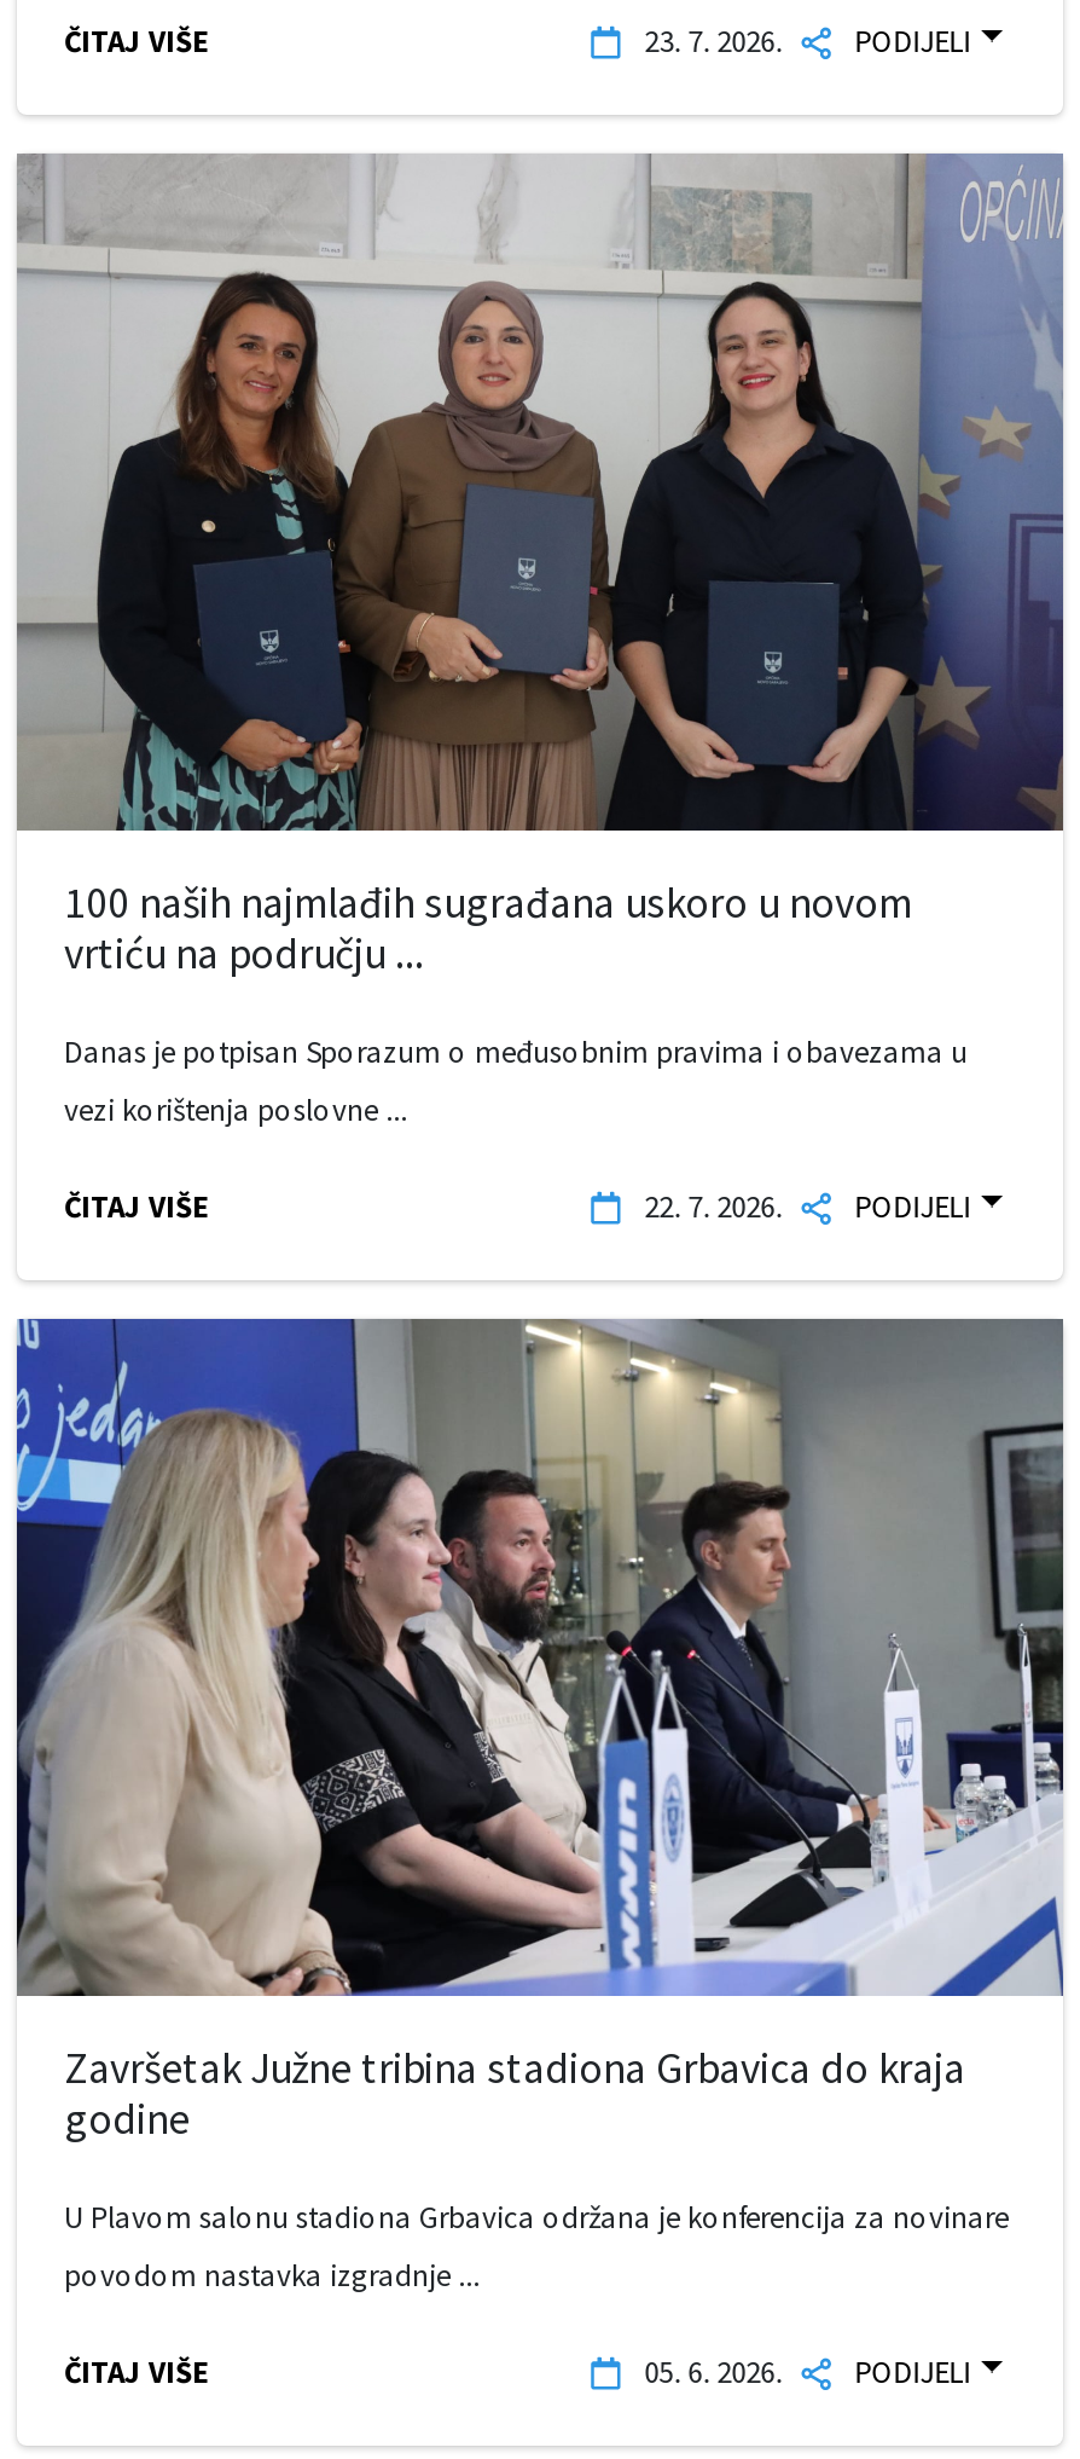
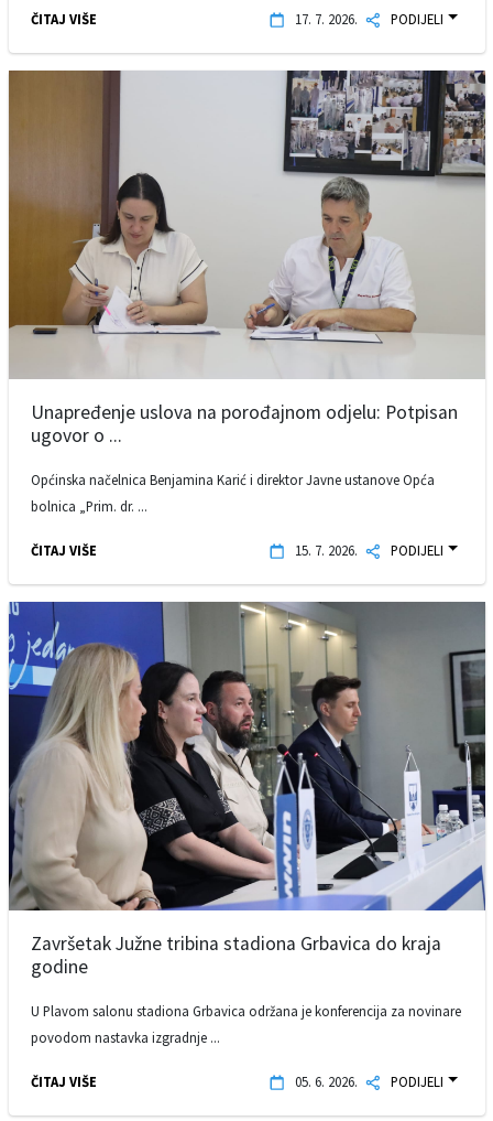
[637,21,971,60] 23. 7. 2026. PODIJELI -> [291,10,443,28] 17. 7. 2026. PODIJELI
[14,154,1066,981] [image] | 100 naših najmlađih sugrađana uskoro u novom | vrtiću na području ... -> [8,71,486,448] [image] | Unapređenje uslova na porođajnom odjelu: Potpisan | ugovor o ...
[64,1032,968,1071] Danas je potpisan Sporazum o međusobnim pravima i obavezama u -> [30,471,434,489] Općinska načelnica Benjamina Karić i direktor Javne ustanove Opća
[64,1090,407,1129] vezi korištenja poslovne ... -> [30,497,147,515] bolnica „Prim. dr. ...
[637,1187,971,1225] 22. 7. 2026. PODIJELI -> [291,542,443,559] 15. 7. 2026. PODIJELI

